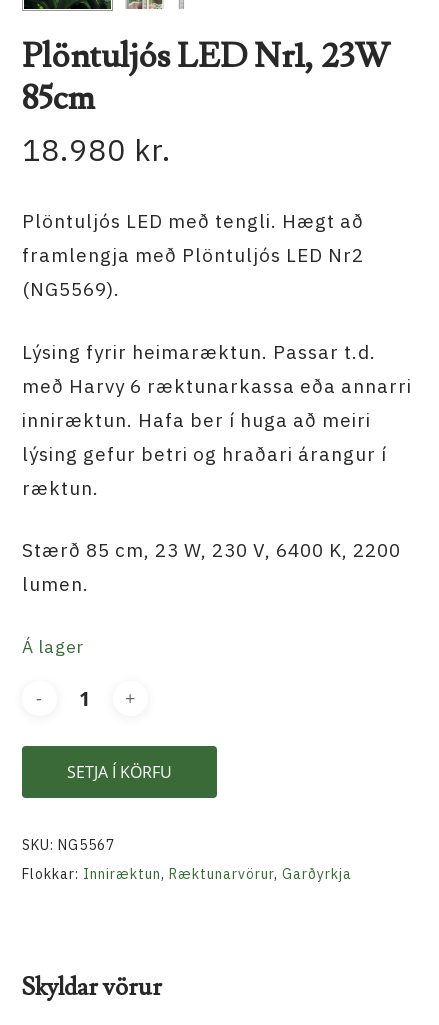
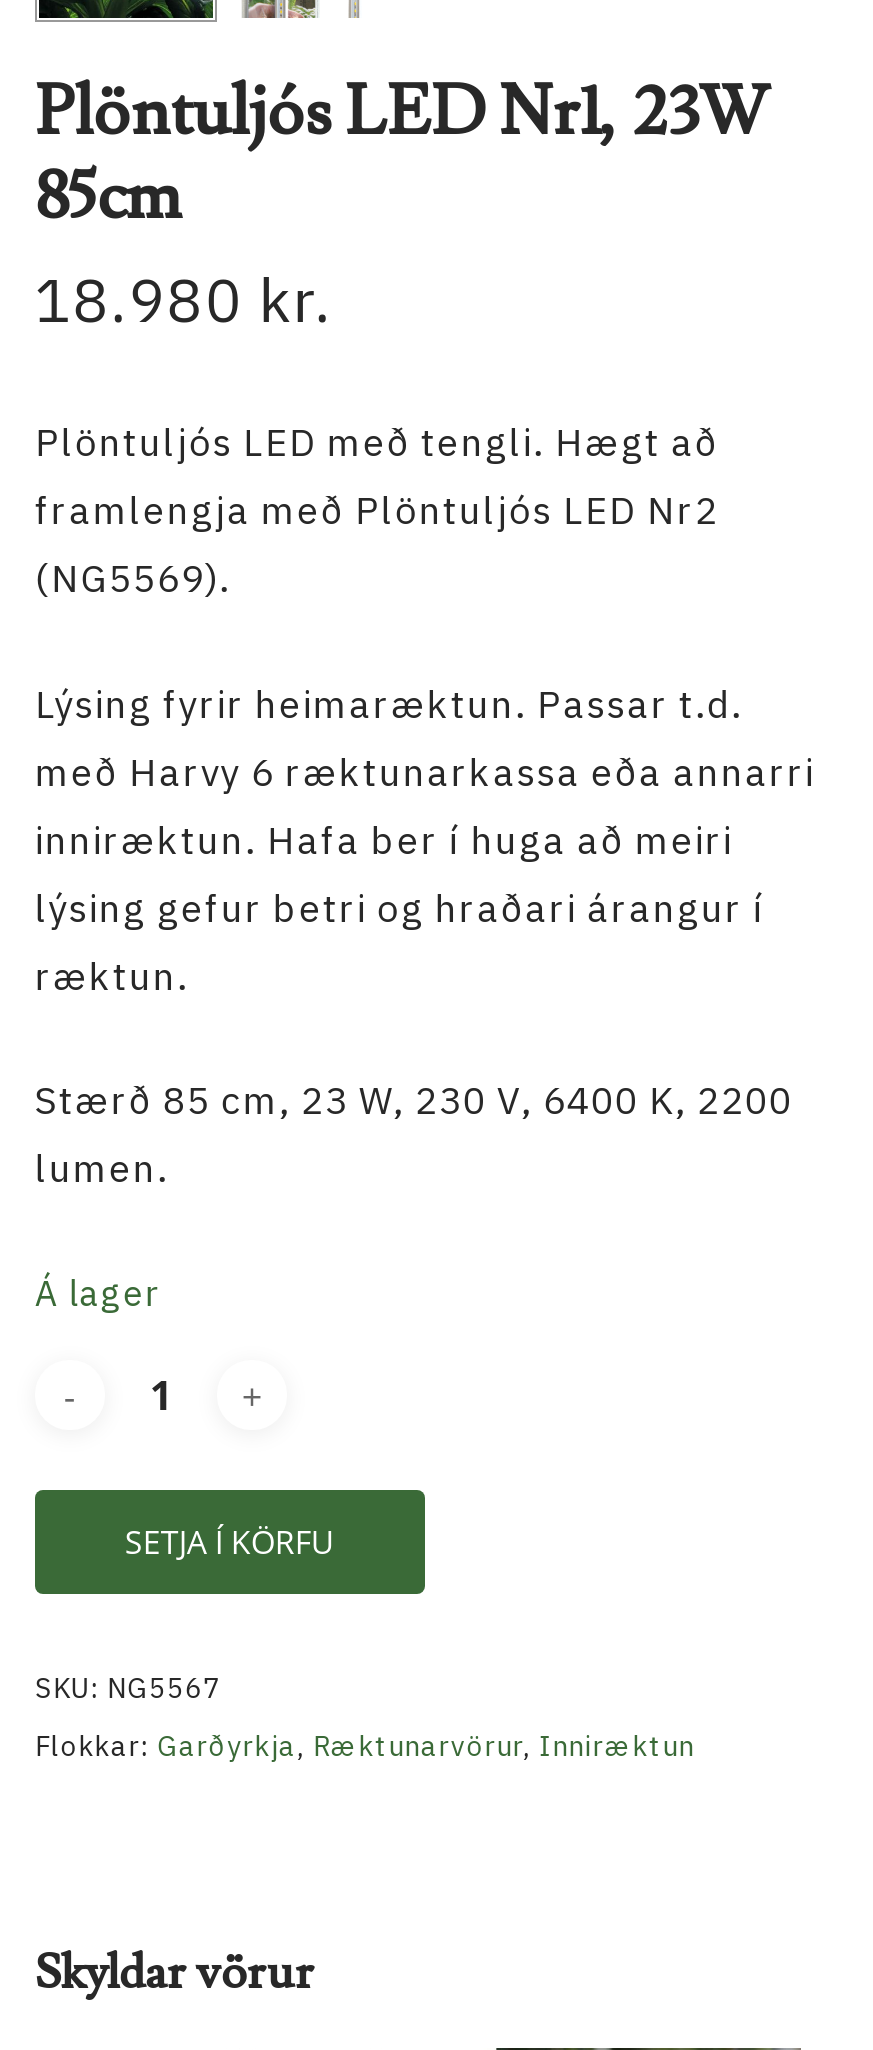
[22,864,352,882] Flokkar: Inniræktun, Ræktunarvörur, Garðyrkja -> [35,1729,695,1765] Flokkar: Garðyrkja, Ræktunarvörur, Inniræktun

